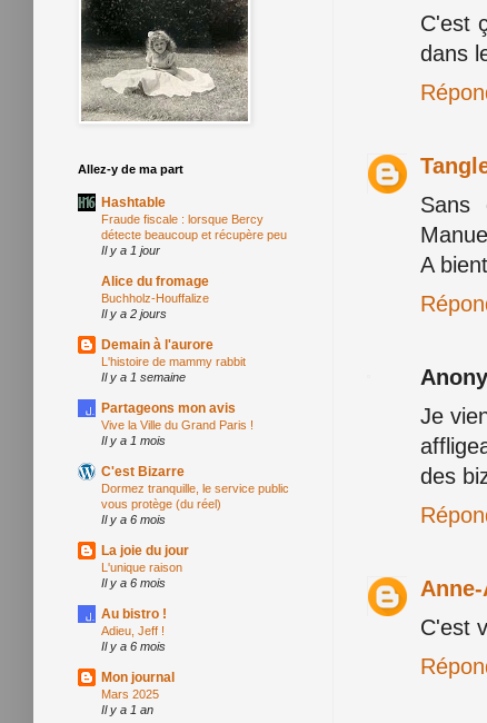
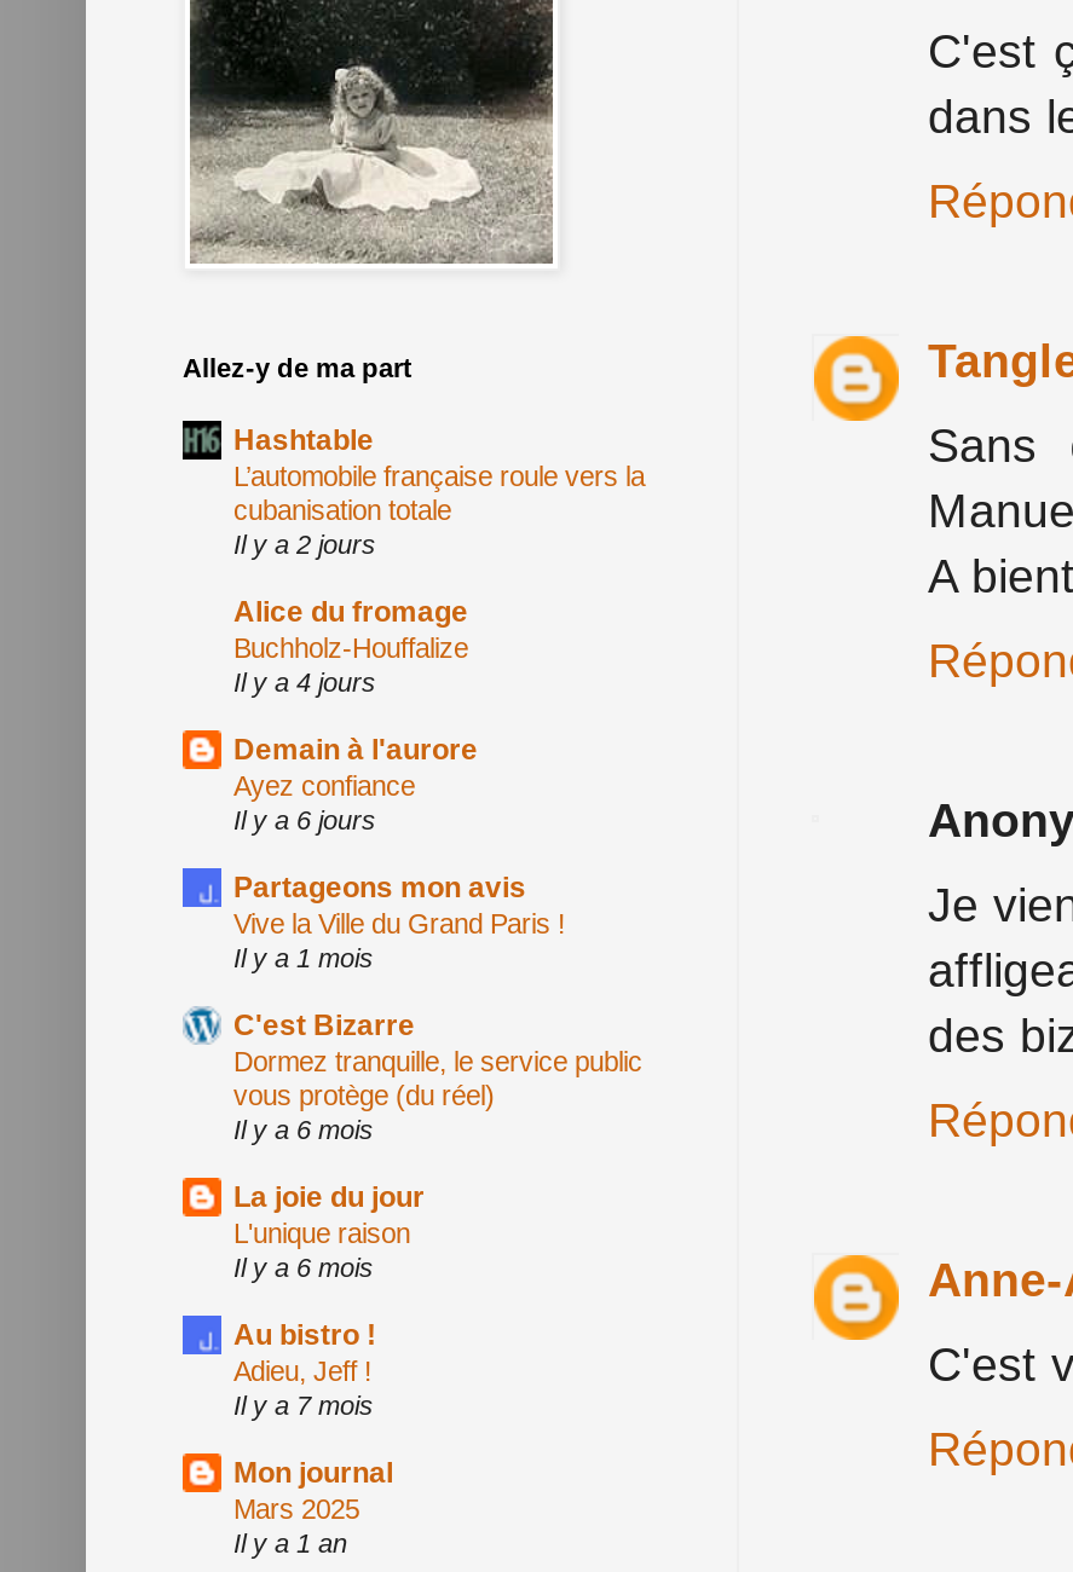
[101,213,287,257] Fraude fiscale : lorsque Bercy | détecte beaucoup et récupère peu | Il y a 1 jour -> [233,463,645,560] L’automobile française roule vers la | cubanisation totale | Il y a 2 jours
[101,307,167,321] Il y a 2 jours -> [233,668,376,697] Il y a 4 jours
[101,355,246,384] L'histoire de mammy rabbit | Il y a 1 semaine -> [233,772,415,835] Ayez confiance | Il y a 6 jours
[101,640,166,653] Il y a 6 mois -> [233,1392,374,1421] Il y a 7 mois

